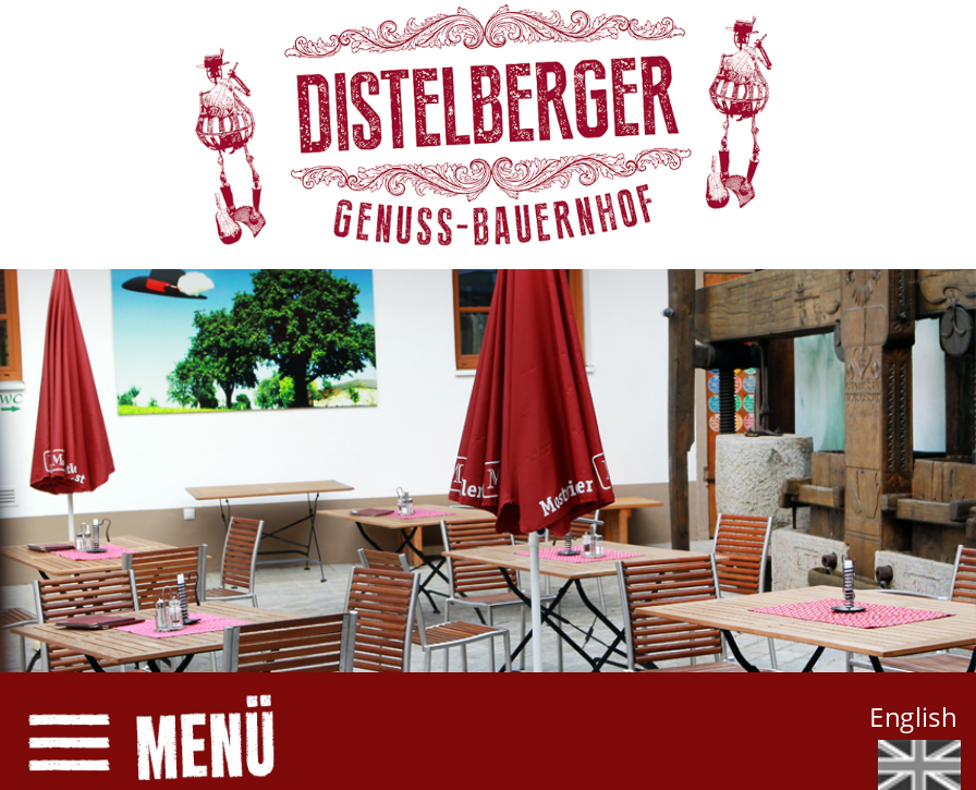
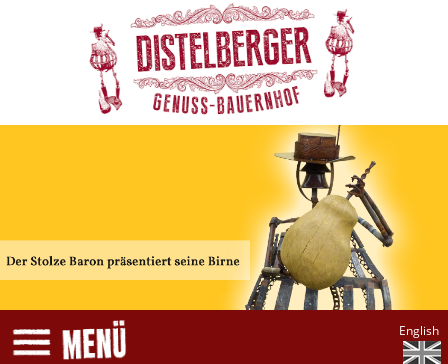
[7,267,969,674] [image] -> [3,124,445,311] [image]

